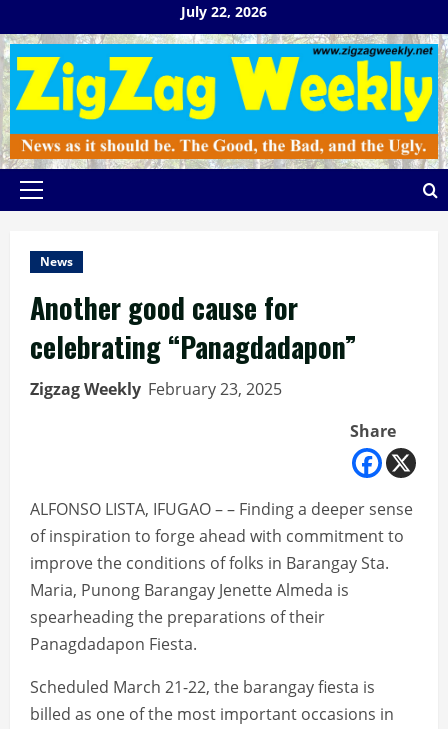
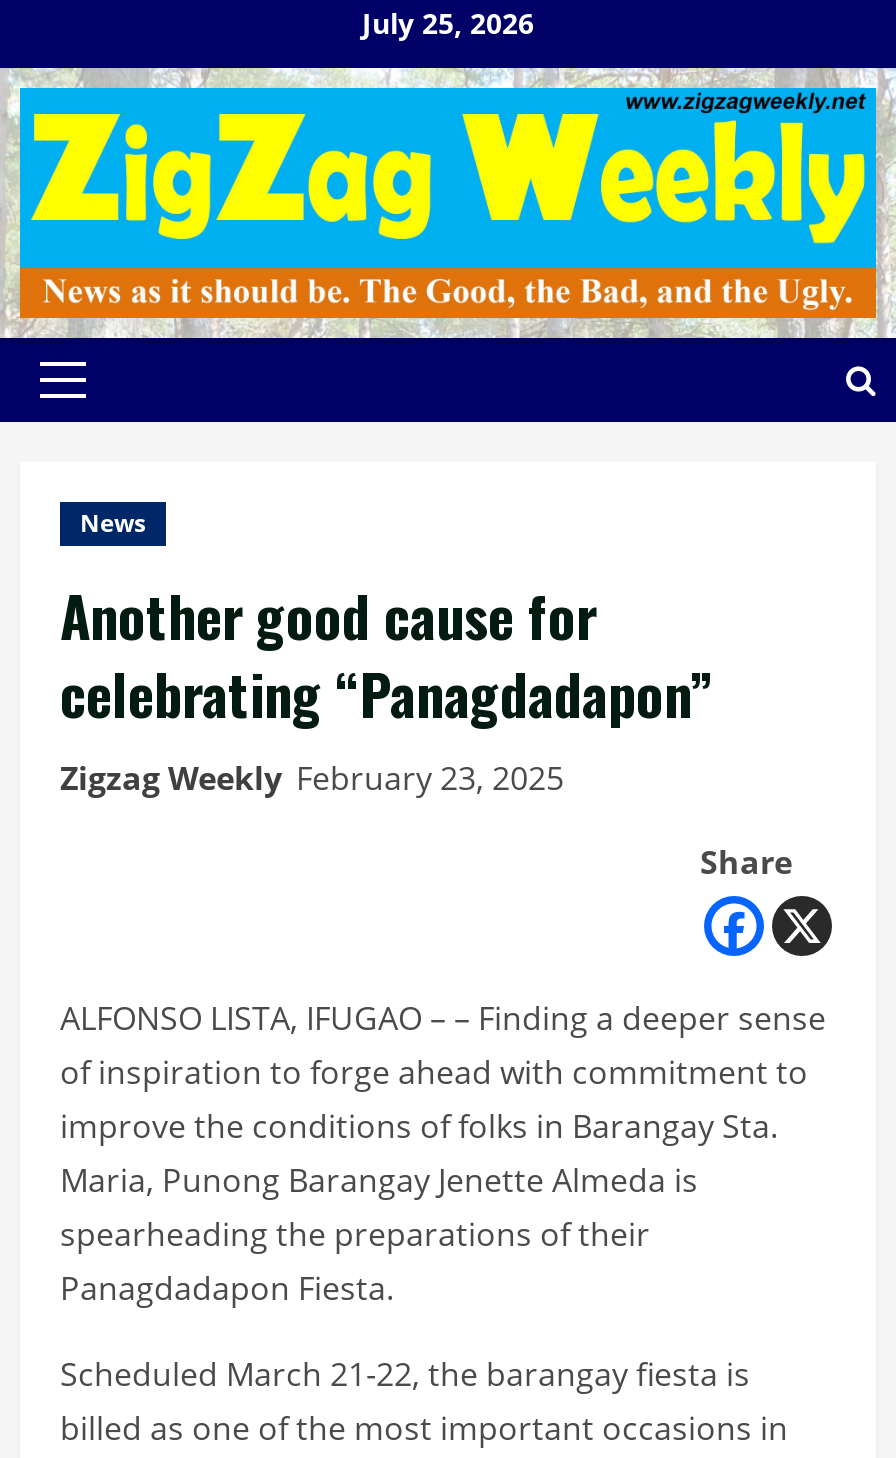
[181,2,267,21] July 22, 2026 -> [362,4,534,42] July 25, 2026

